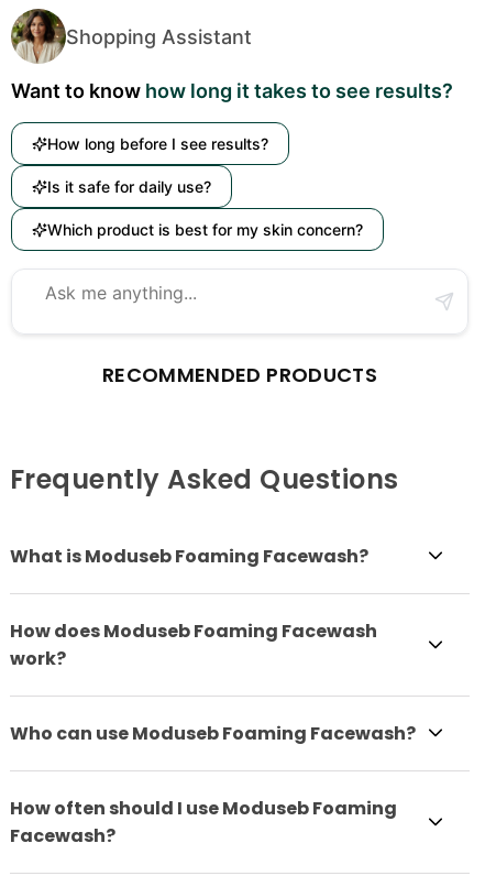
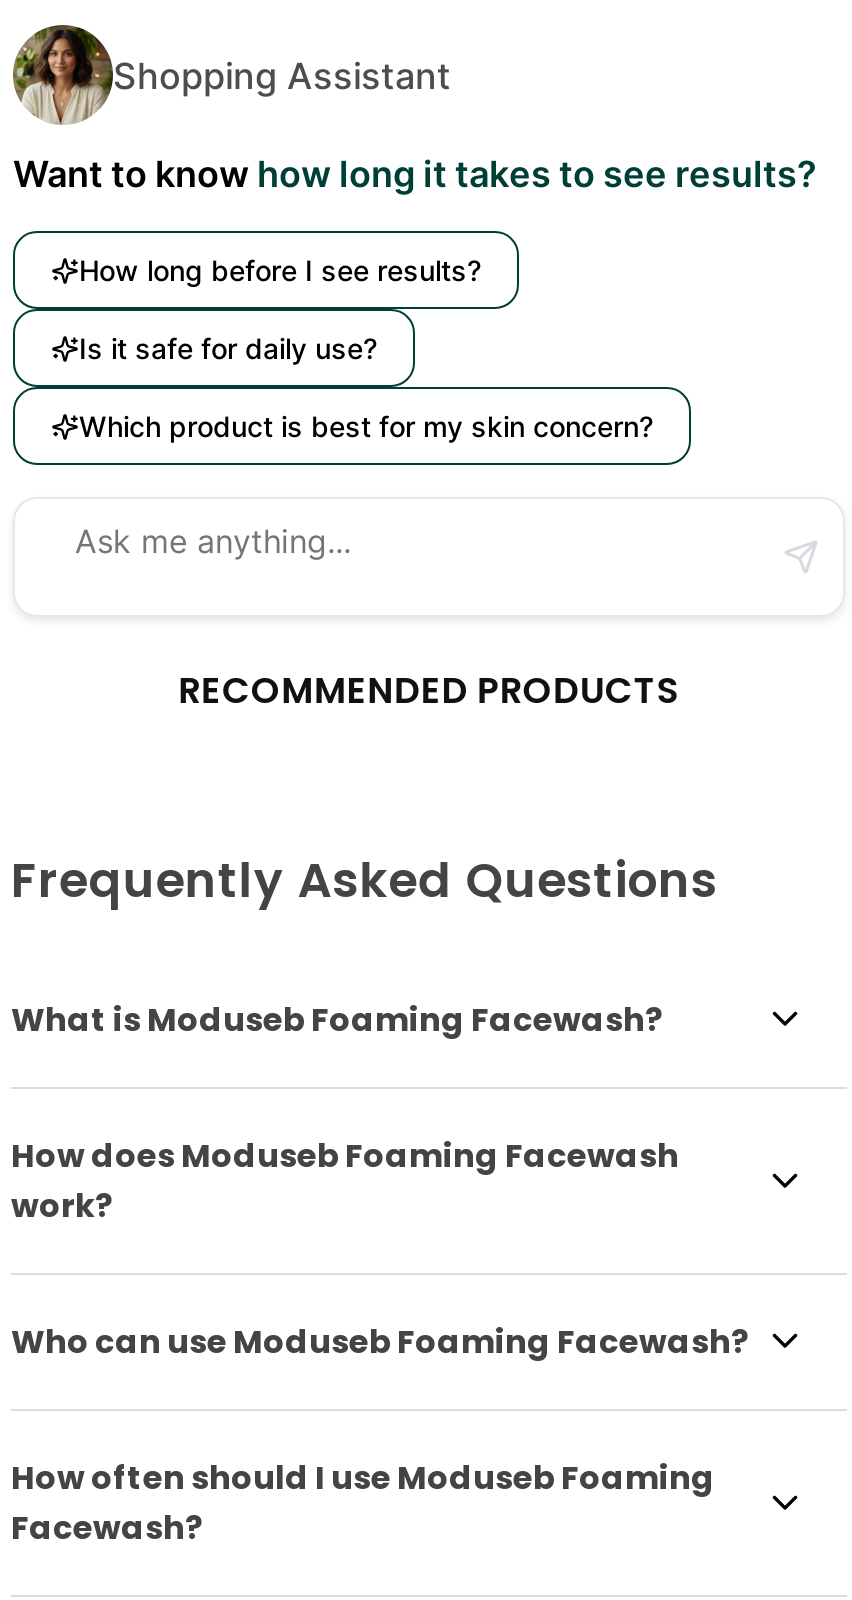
[11,79,453,102] Want to know how long it takes to see results? -> [13,153,249,195] Want to know

